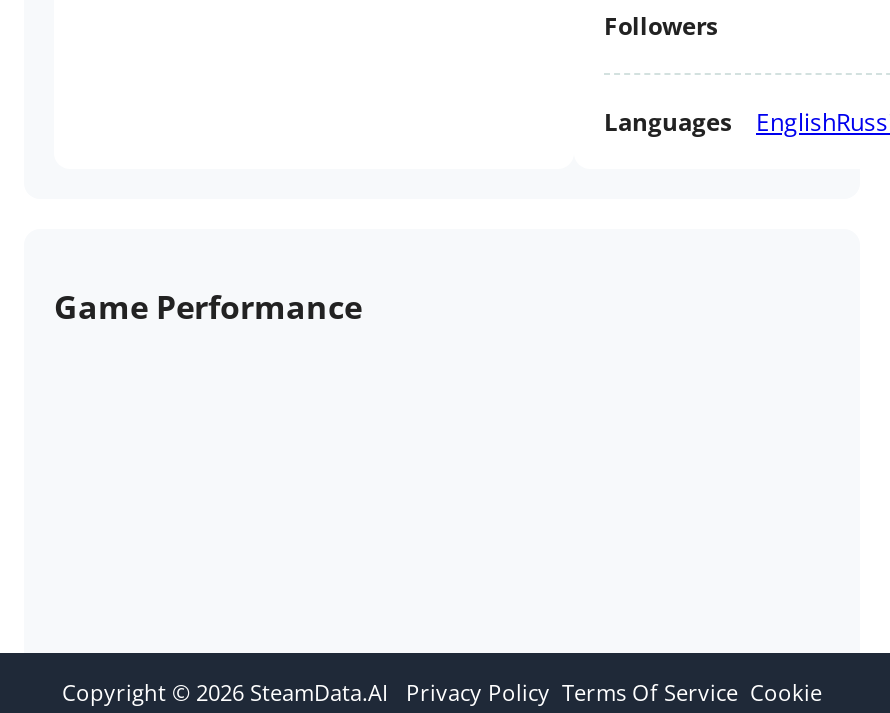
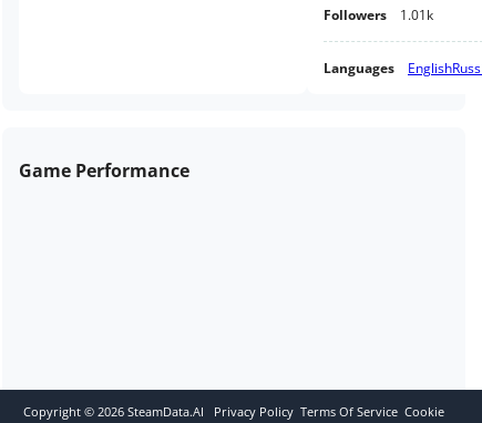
none -> [400,6,433,24] 1.01k

